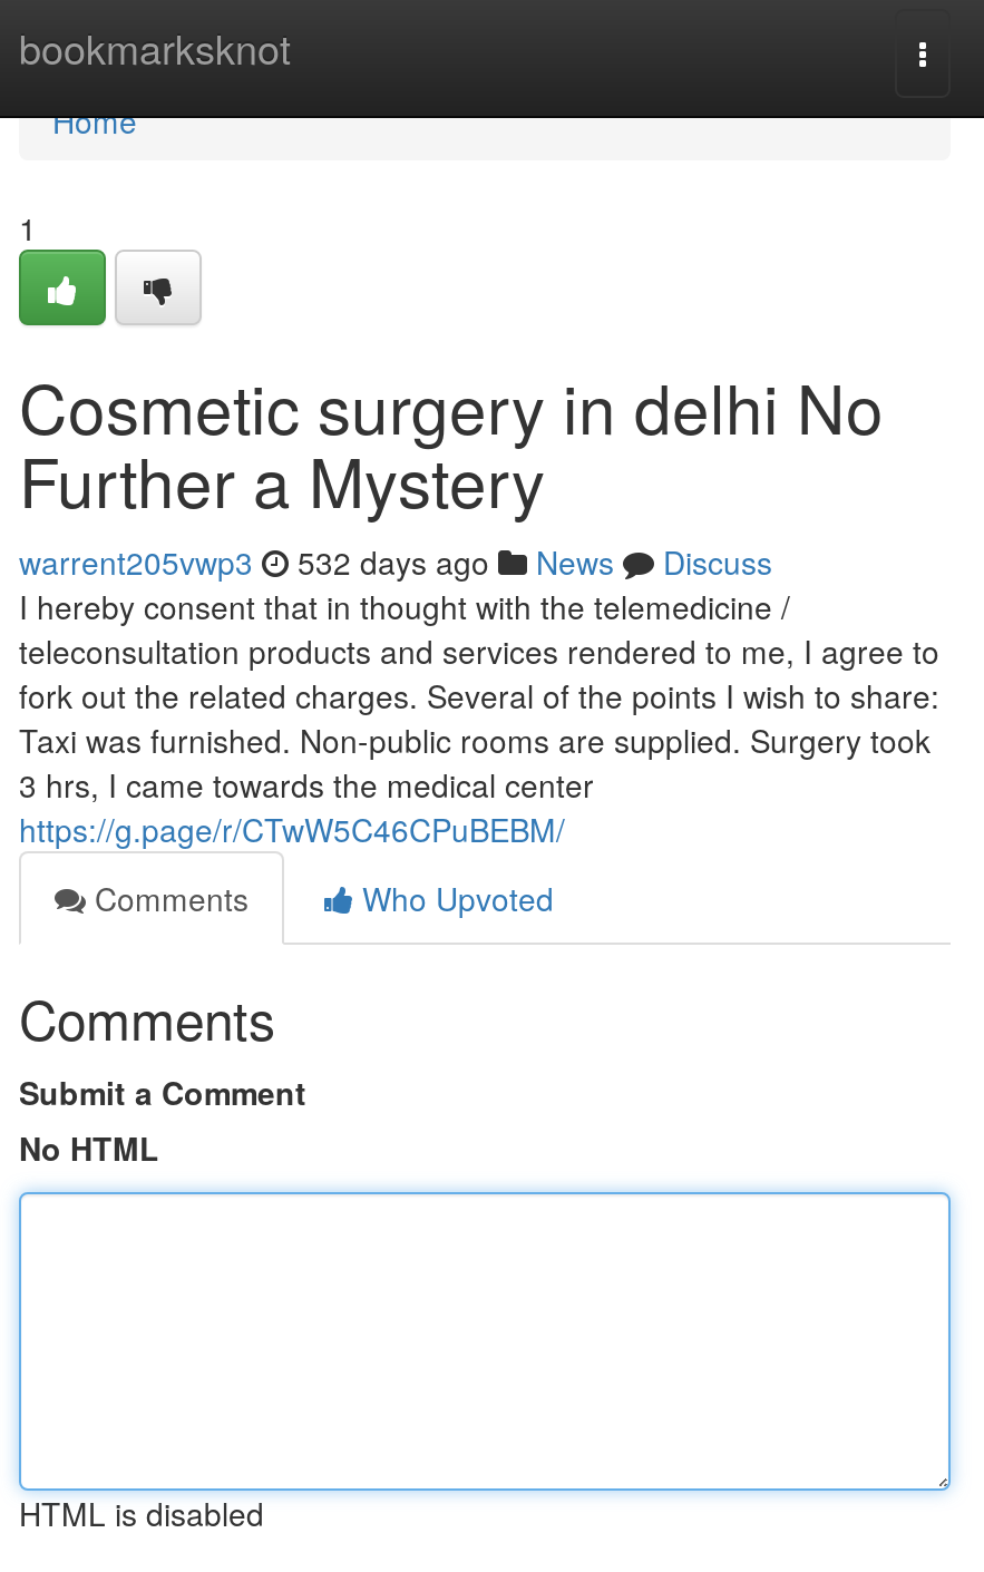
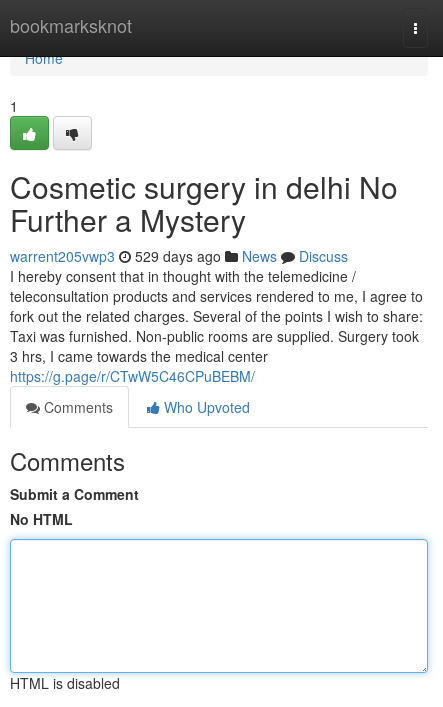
[19,539,772,584] warrent205vwp3 532 days ago News Discuss -> [10,246,348,266] warrent205vwp3 529 days ago News Discuss

